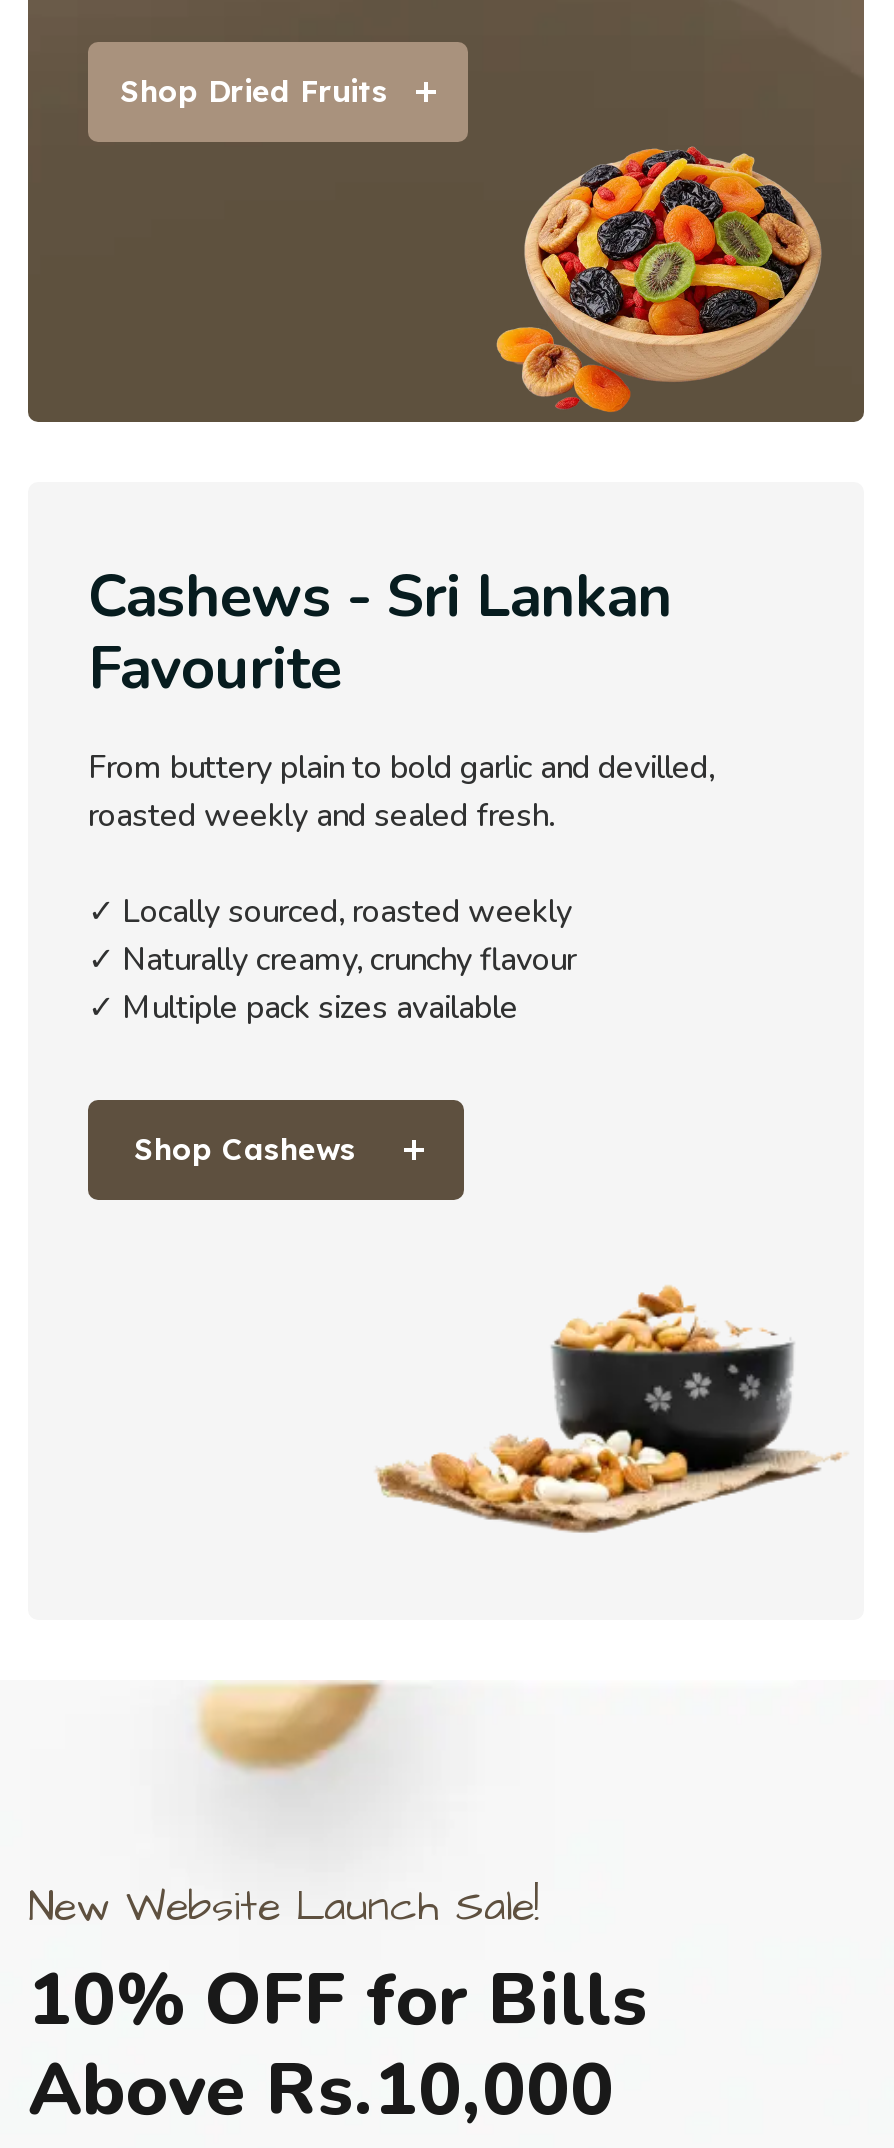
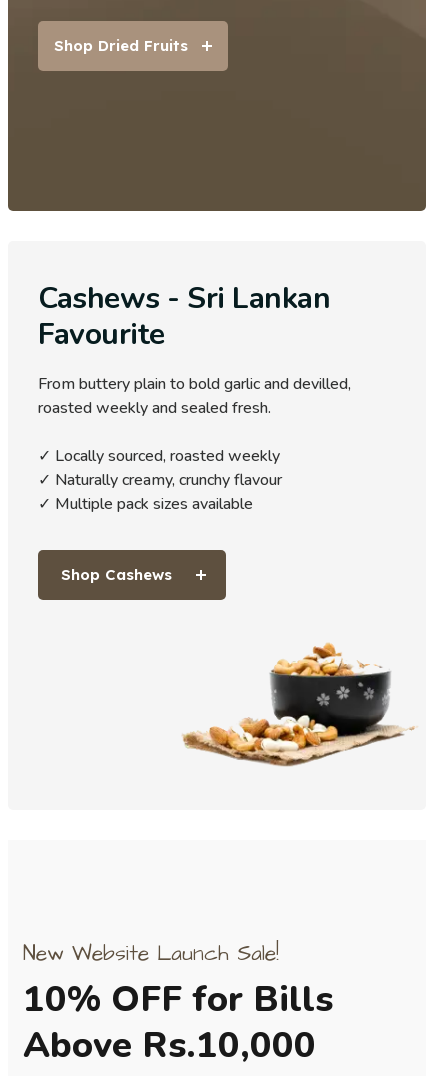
[494,146,822,414] [image] -> none
[196,1680,384,1798] [image] -> none

